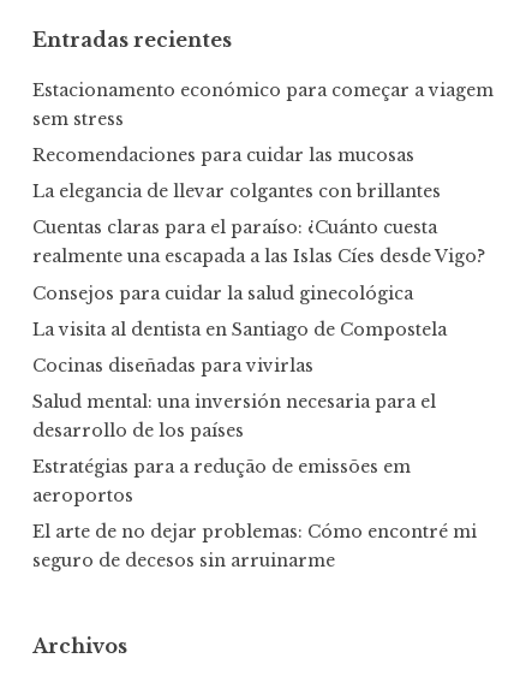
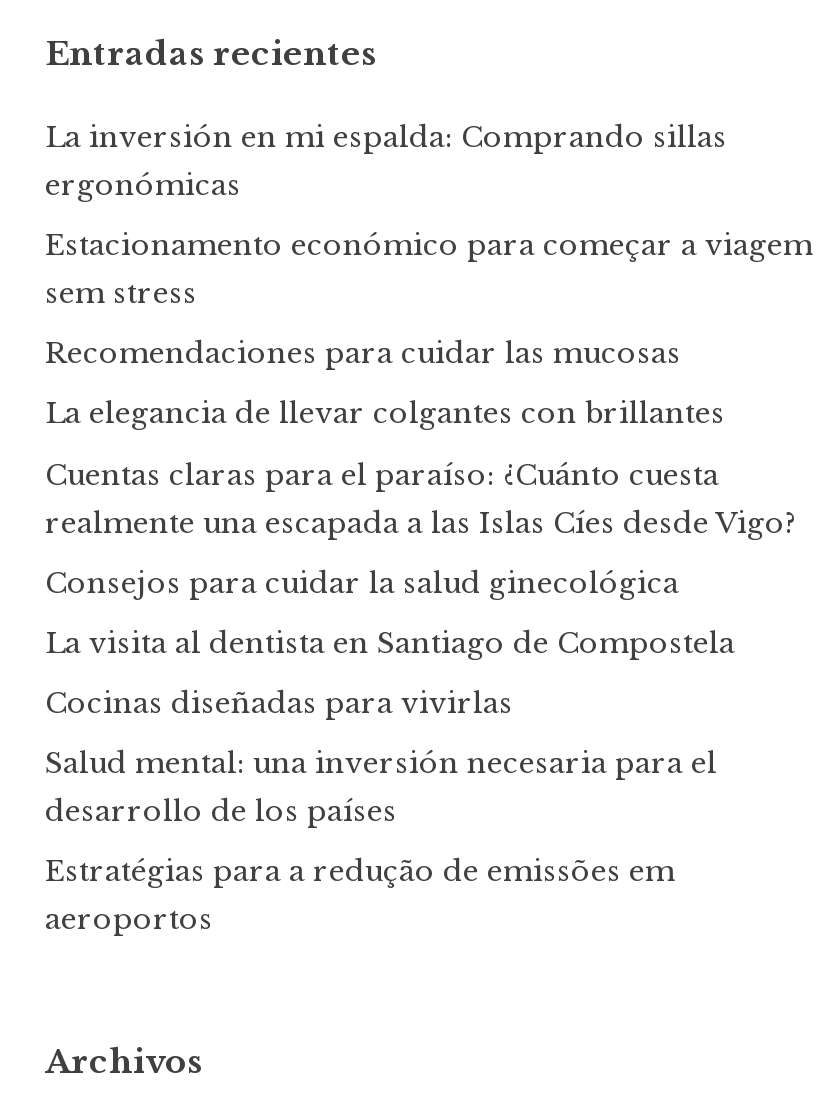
none -> [45,119,727,203] La inversión en mi espalda: Comprando sillas | ergonómicas
moved [32,80,494,507] -> [45,227,813,937]: Estacionamento económico para começar a viagem | sem stress | Recomendaciones para cuidar las mucosas | ... | Estratégias para a redução de emissões em | aeroportos
[32,521,477,572] El arte de no dejar problemas: Cómo encontré mi | seguro de decesos sin arruinarme -> none

